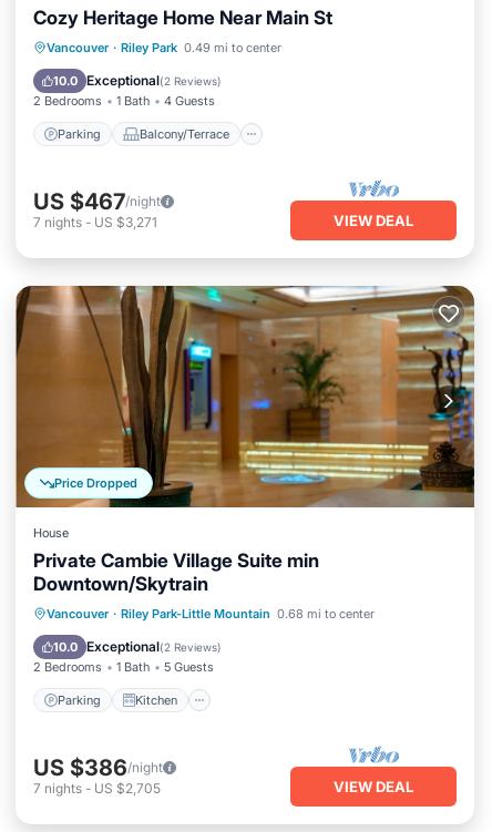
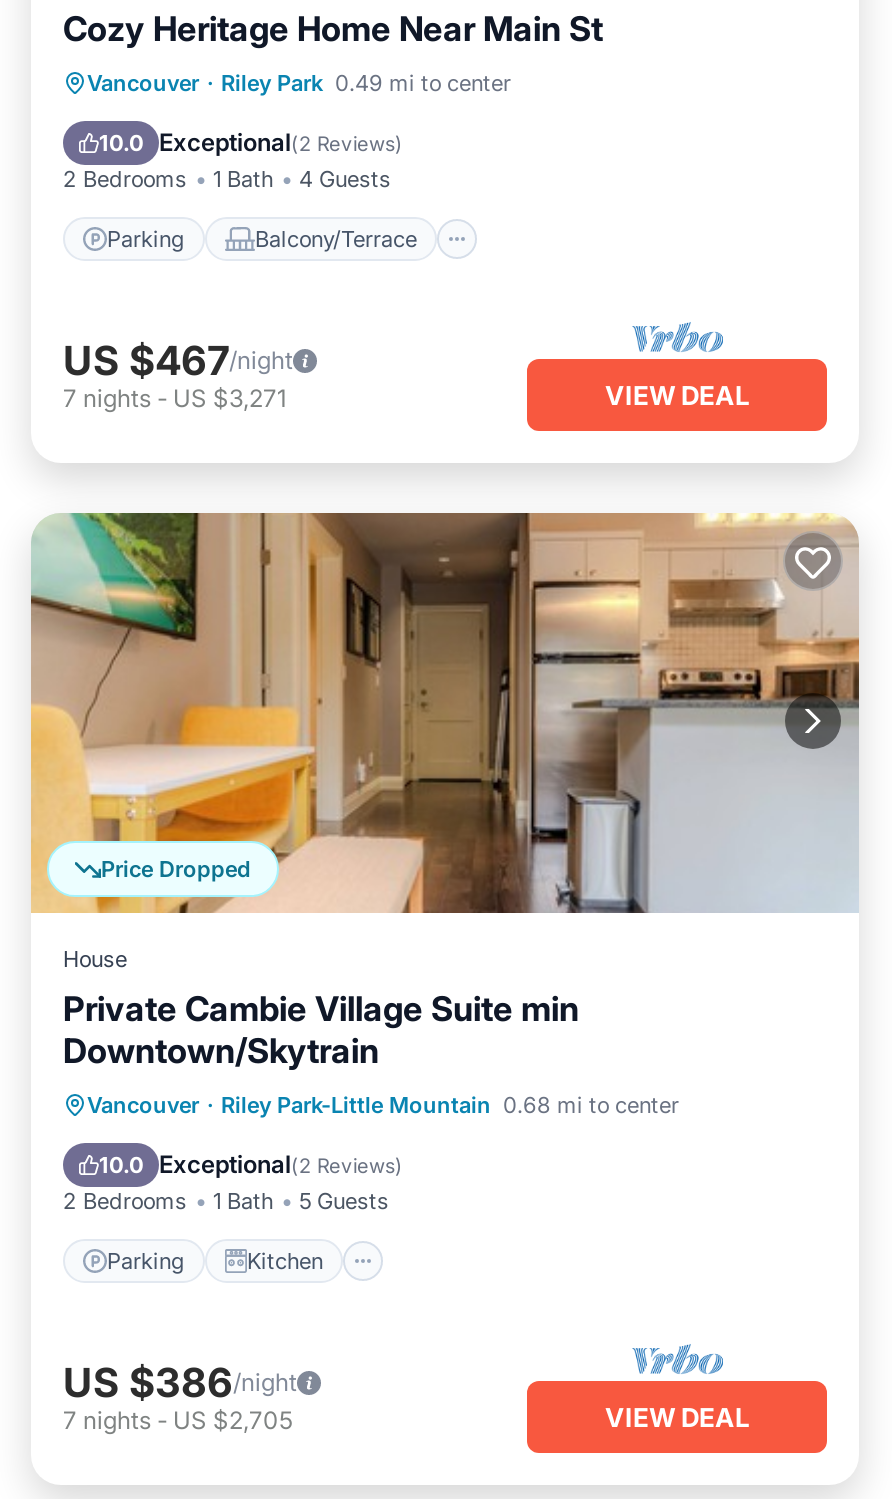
[16,285,475,509] [image] -> [31,511,861,915] [image]

